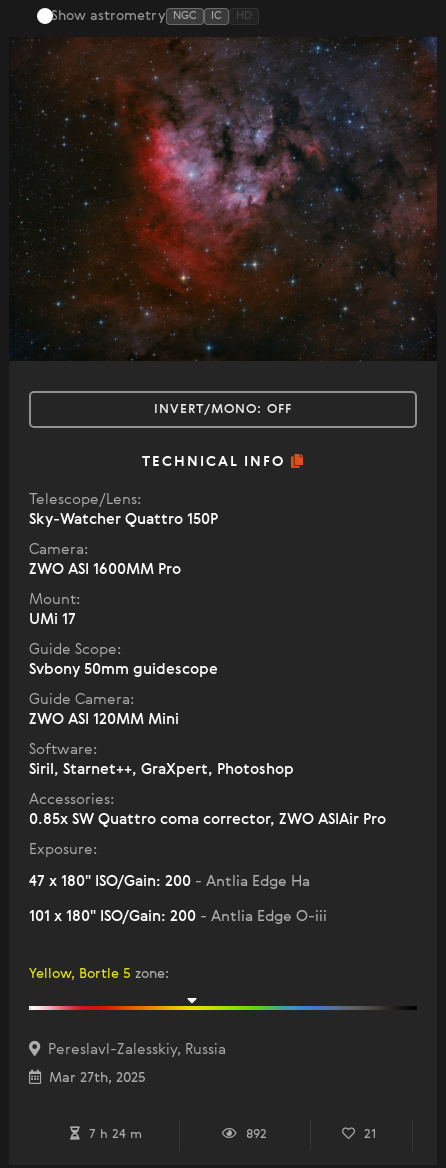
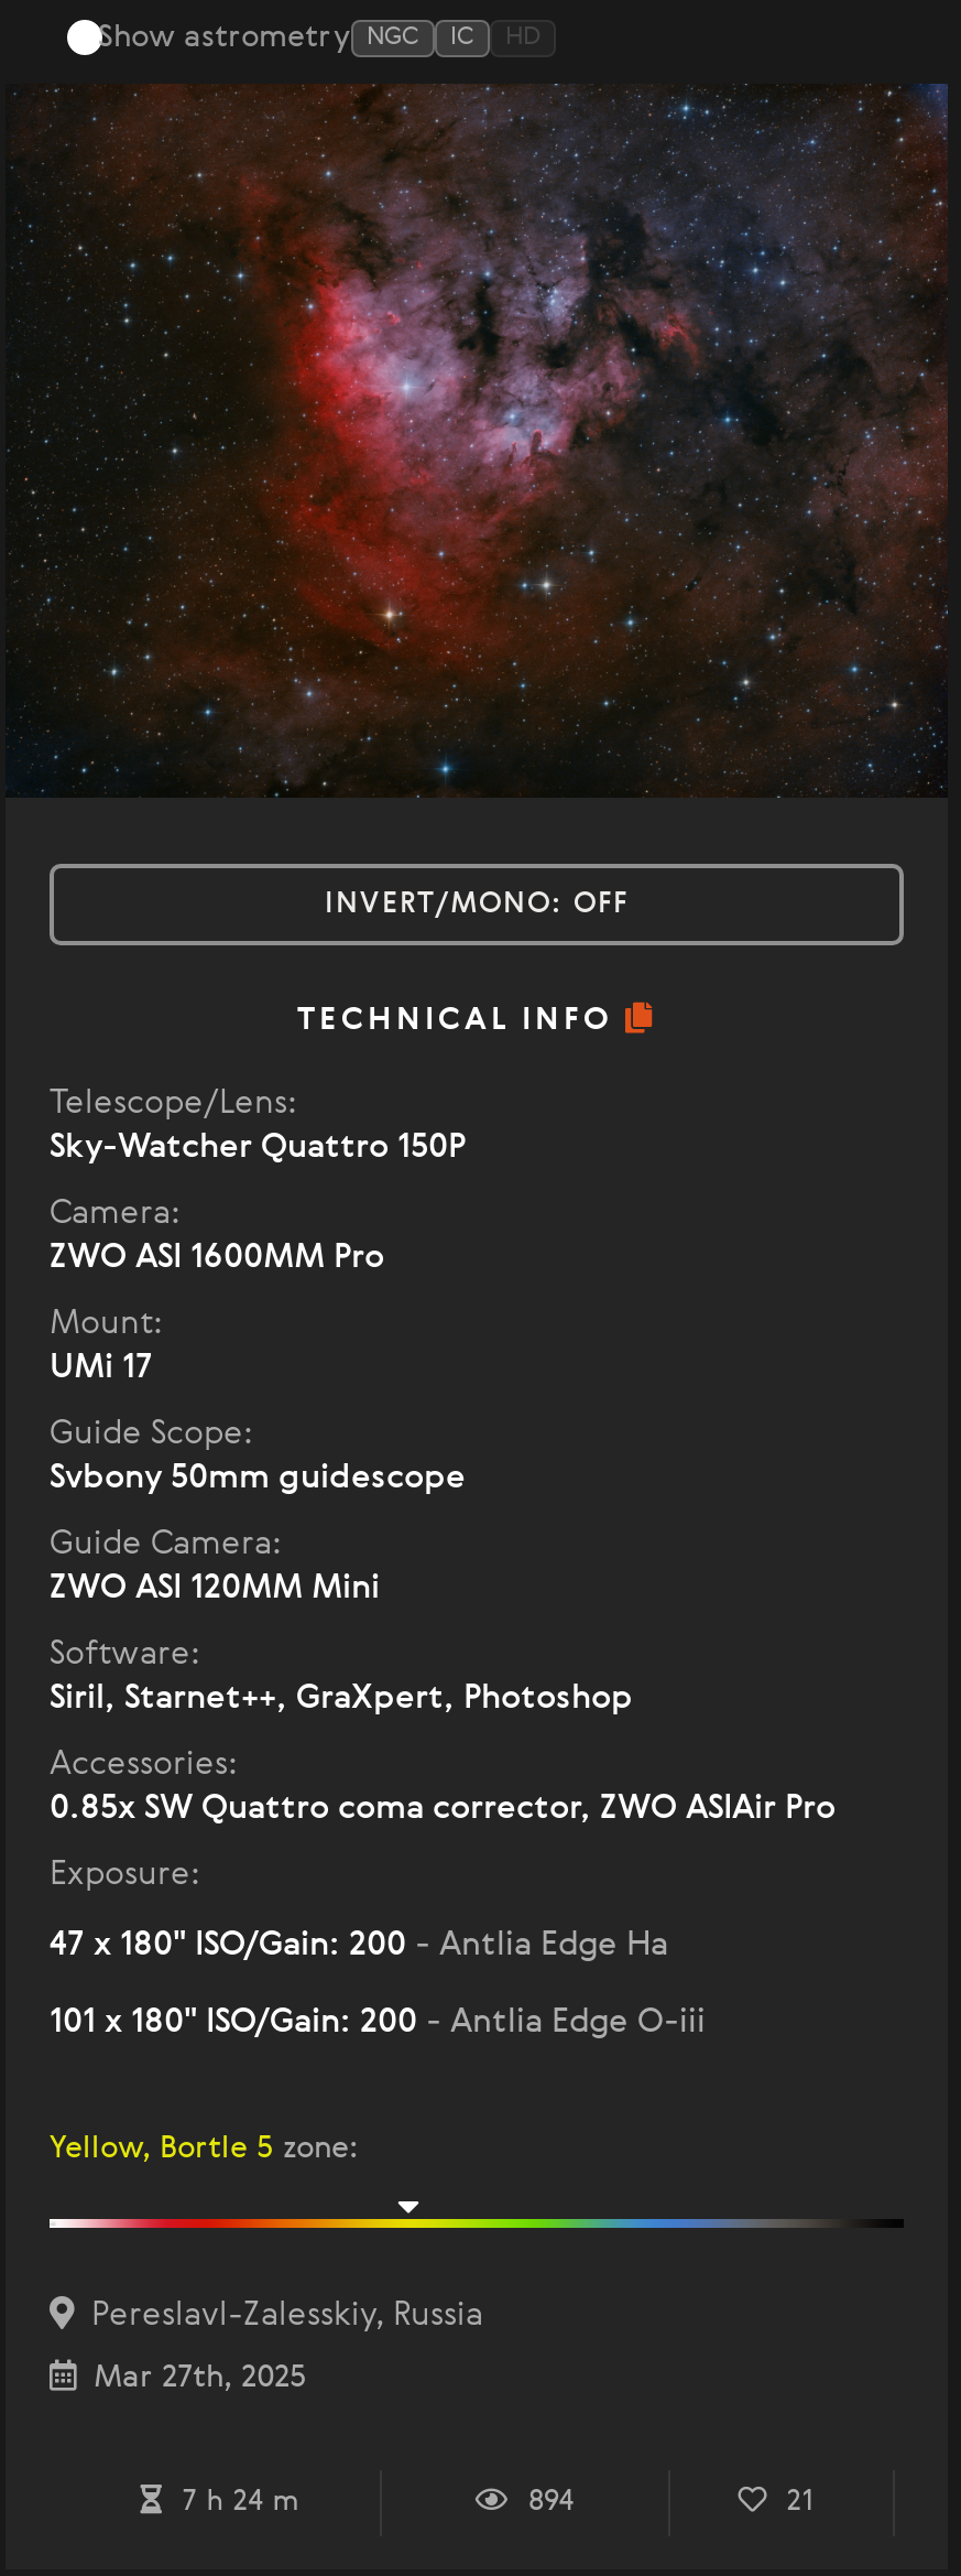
[242,1128,267,1141] 892 -> [519,2487,574,2516] 894

